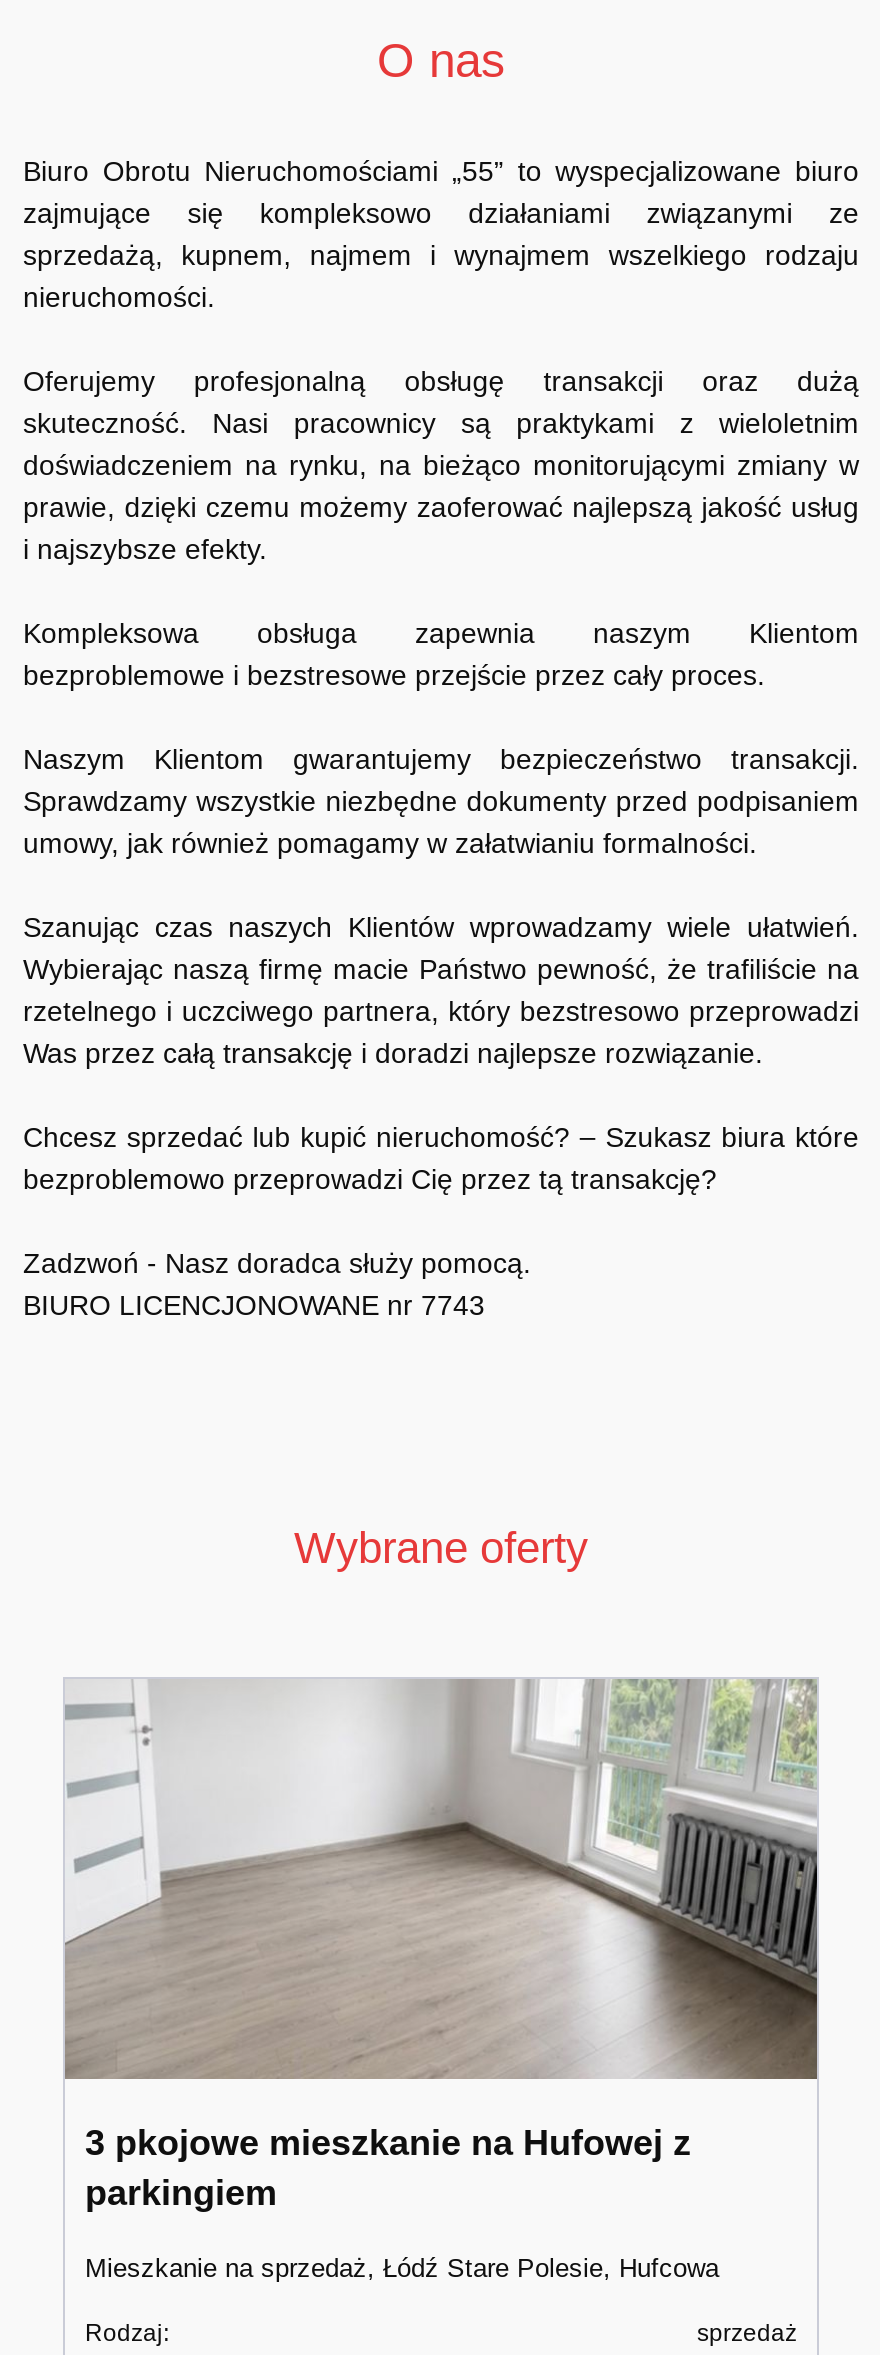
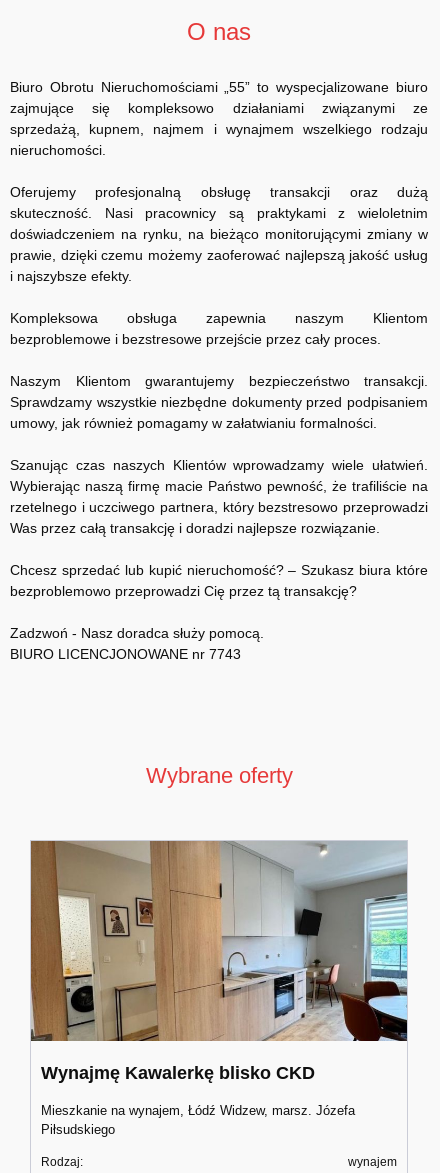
[63,1677,819,2213] [image] | 3 pkojowe mieszkanie na Hufowej z | parkingiem -> [30,840,408,1083] [image] | Wynajmę Kawalerkę blisko CKD
[85,2253,719,2283] Mieszkanie na sprzedaż, Łódź Stare Polesie, Hufcowa -> [41,1103,355,1137] Mieszkanie na wynajem, Łódź Widzew, marsz. Józefa | Piłsudskiego
[697,2319,797,2347] sprzedaż -> [348,1155,397,1169] wynajem

